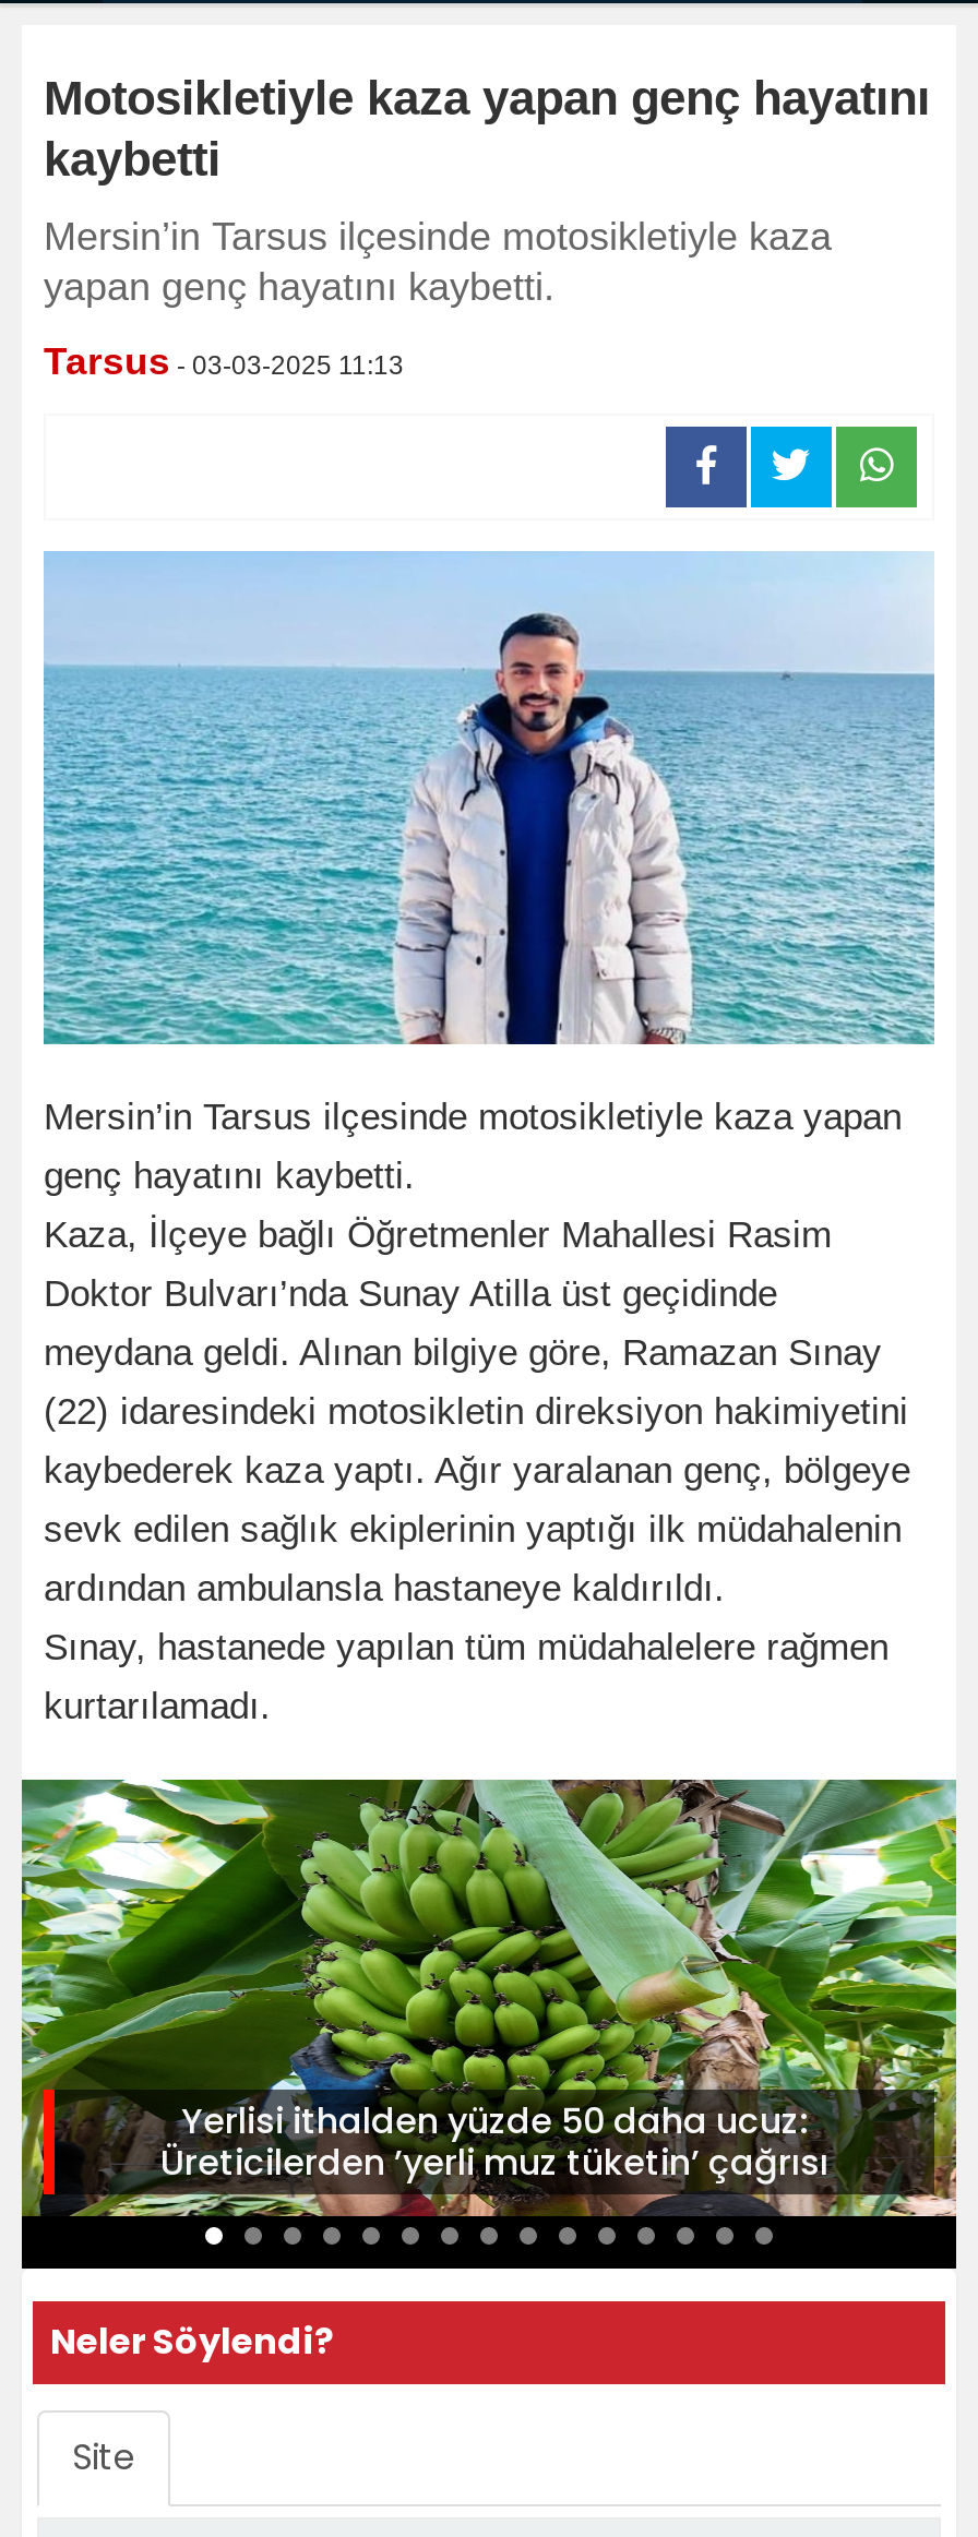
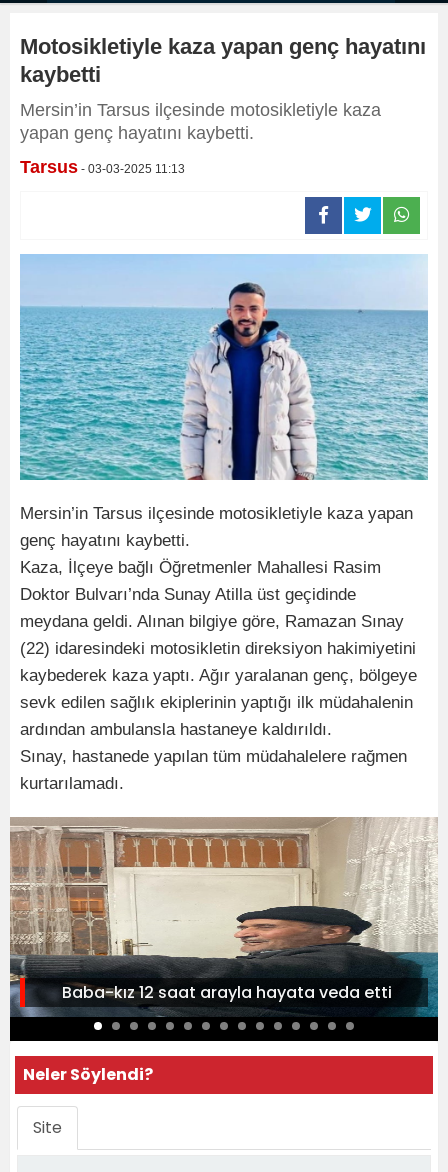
[20,1778,958,2218] [image] | Yerlisi ithalden yüzde 50 daha ucuz: | Üreticilerden ’yerli muz tüketin’ çağrısı -> [9,816,439,1018] [image] | Baba-kız 12 saat arayla hayata veda etti

